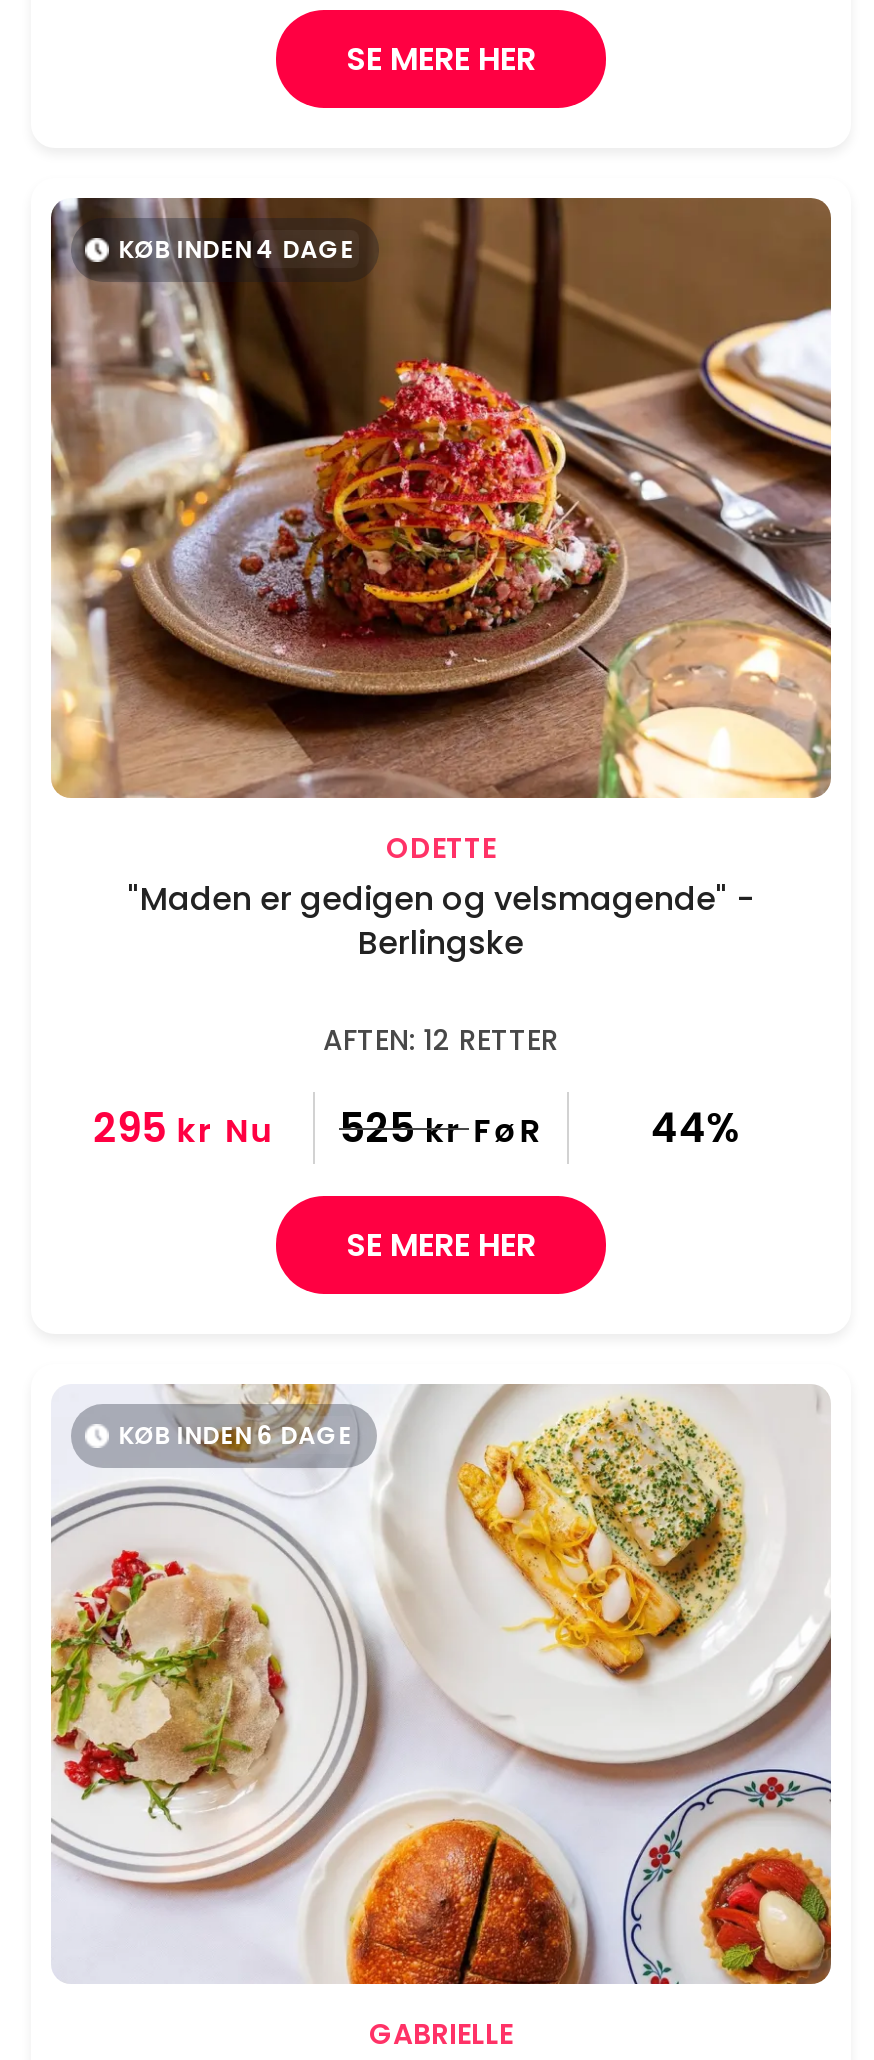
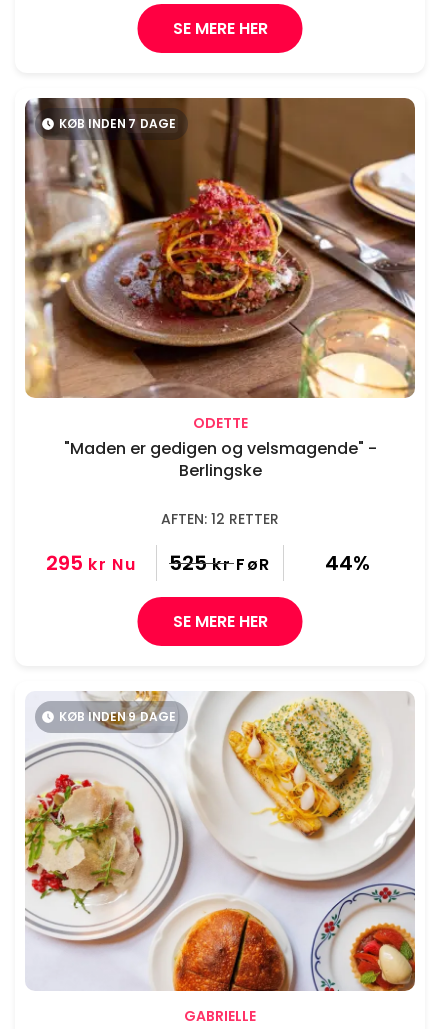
[118,232,354,266] KØB INDEN 4 DAGE -> [59,115,176,132] KØB INDEN 7 DAGE
[118,1418,352,1452] KØB INDEN 6 DAGE -> [59,708,176,725] KØB INDEN 9 DAGE

